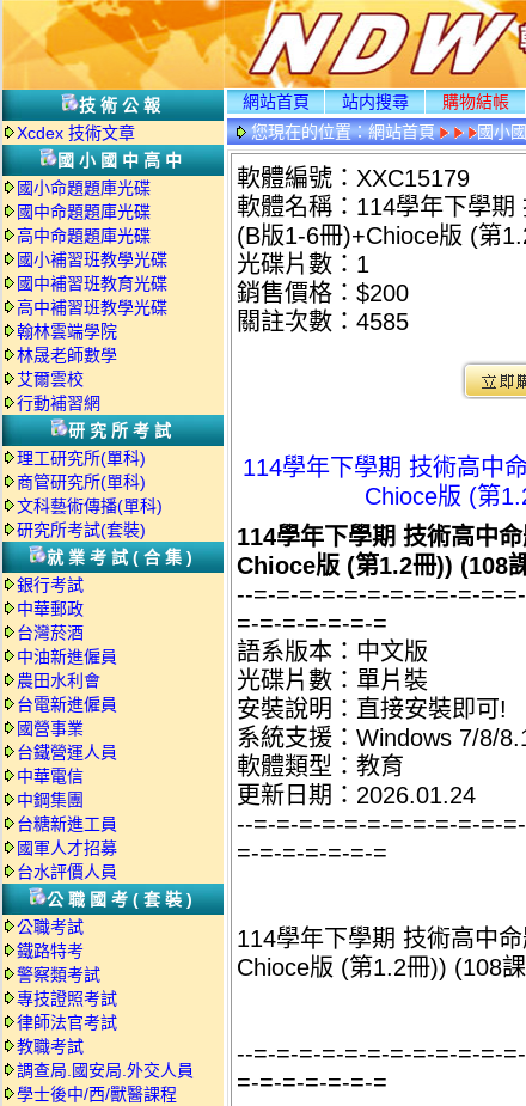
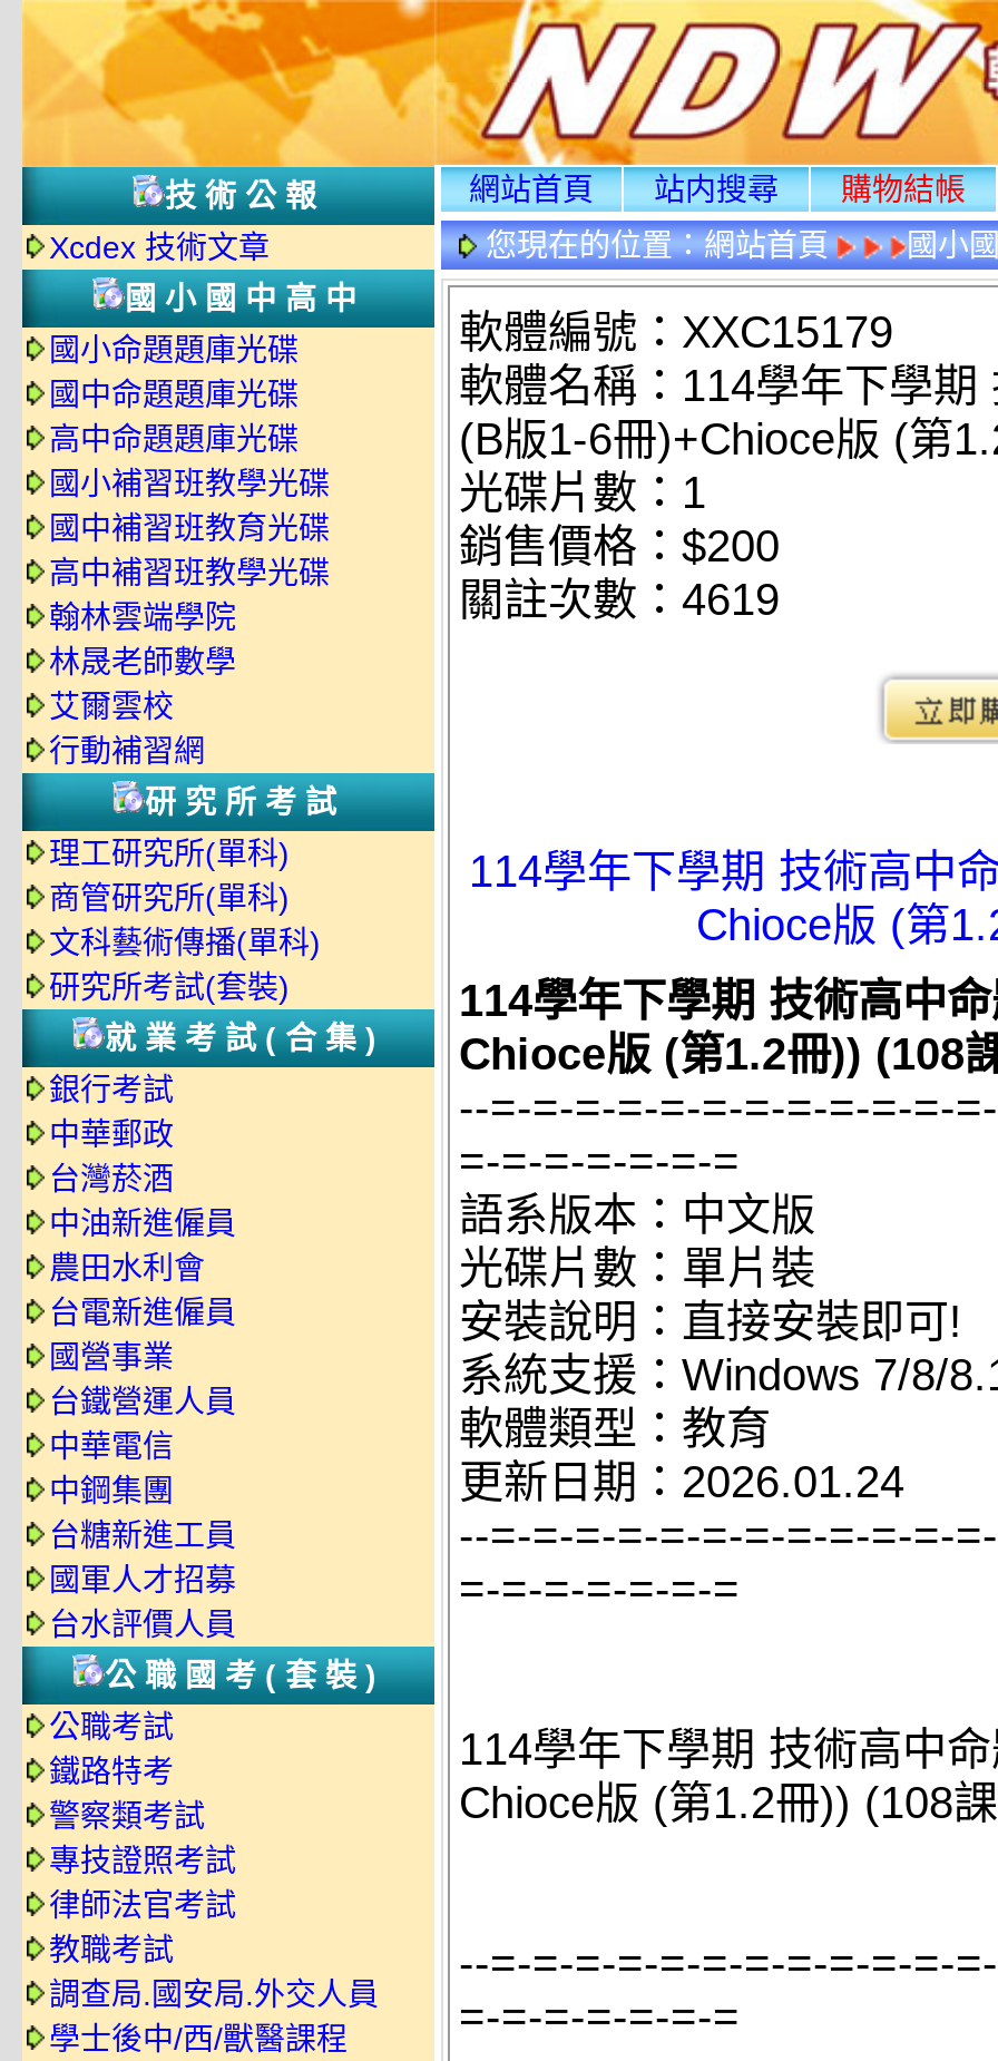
[237,308,409,335] 關註次數：4585 -> [459,575,780,624] 關註次數：4619

